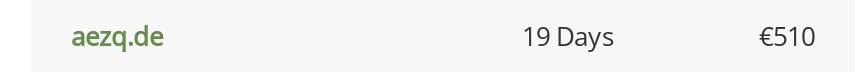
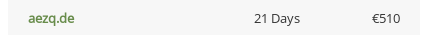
[522,17,614,53] 19 Days -> [253,8,299,26] 21 Days

